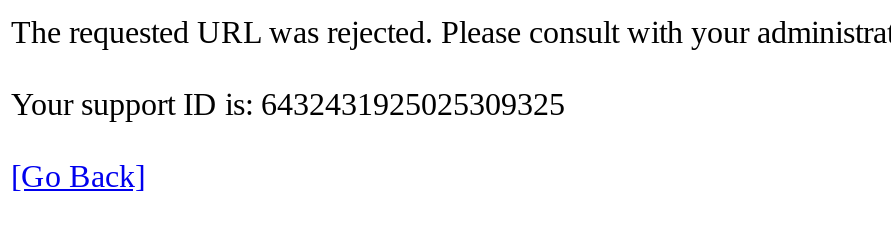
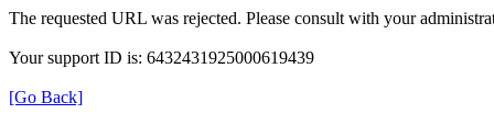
[11,87,565,121] Your support ID is: 6432431925025309325 -> [9,48,314,67] Your support ID is: 6432431925000619439

